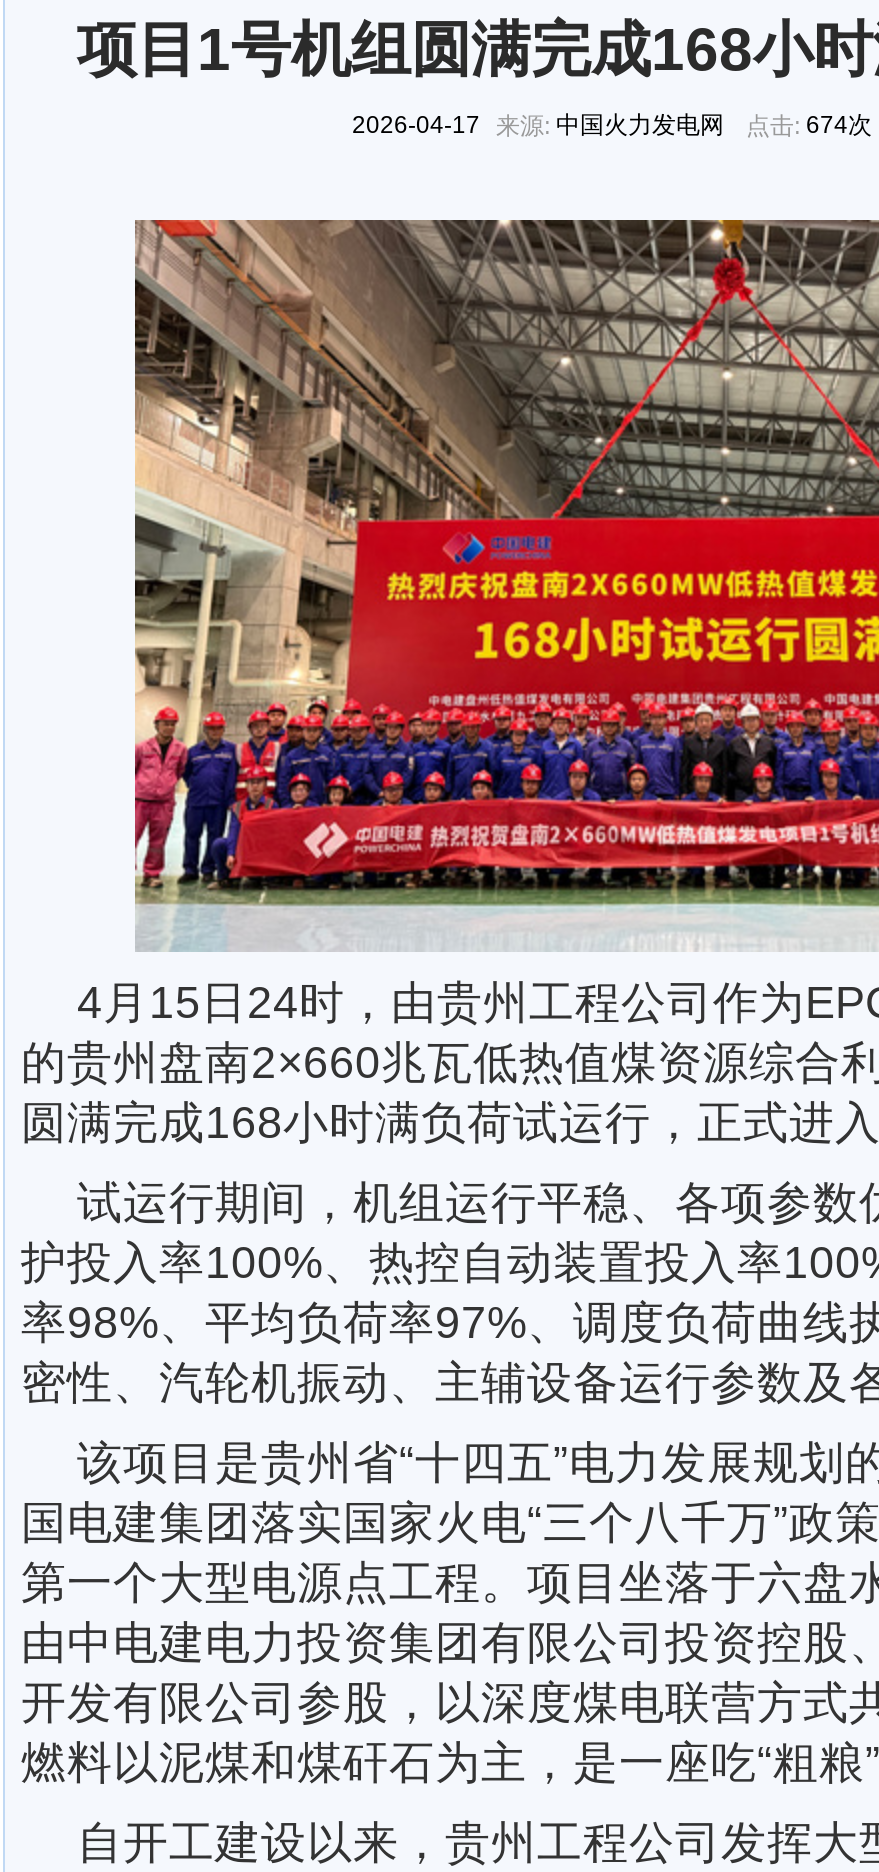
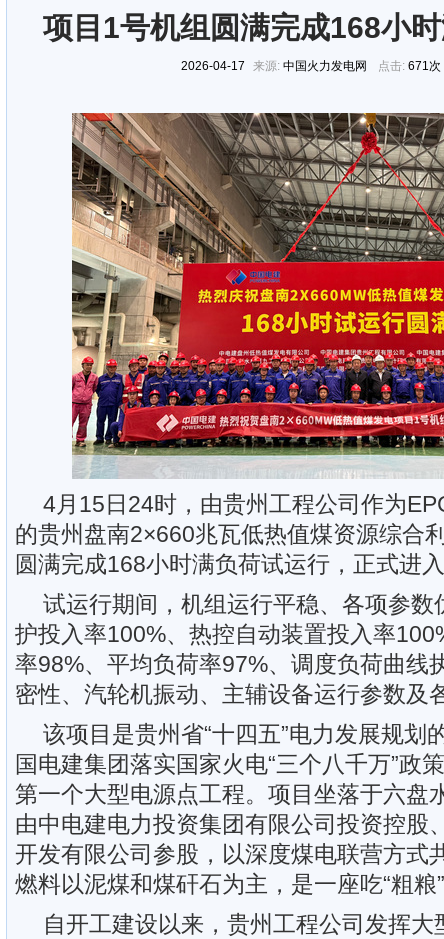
[352,111,878,139] 2026-04-17 来源: 中国火力发电网 点击: 674次 -> [180,59,443,73] 2026-04-17 来源: 中国火力发电网 点击: 671次

